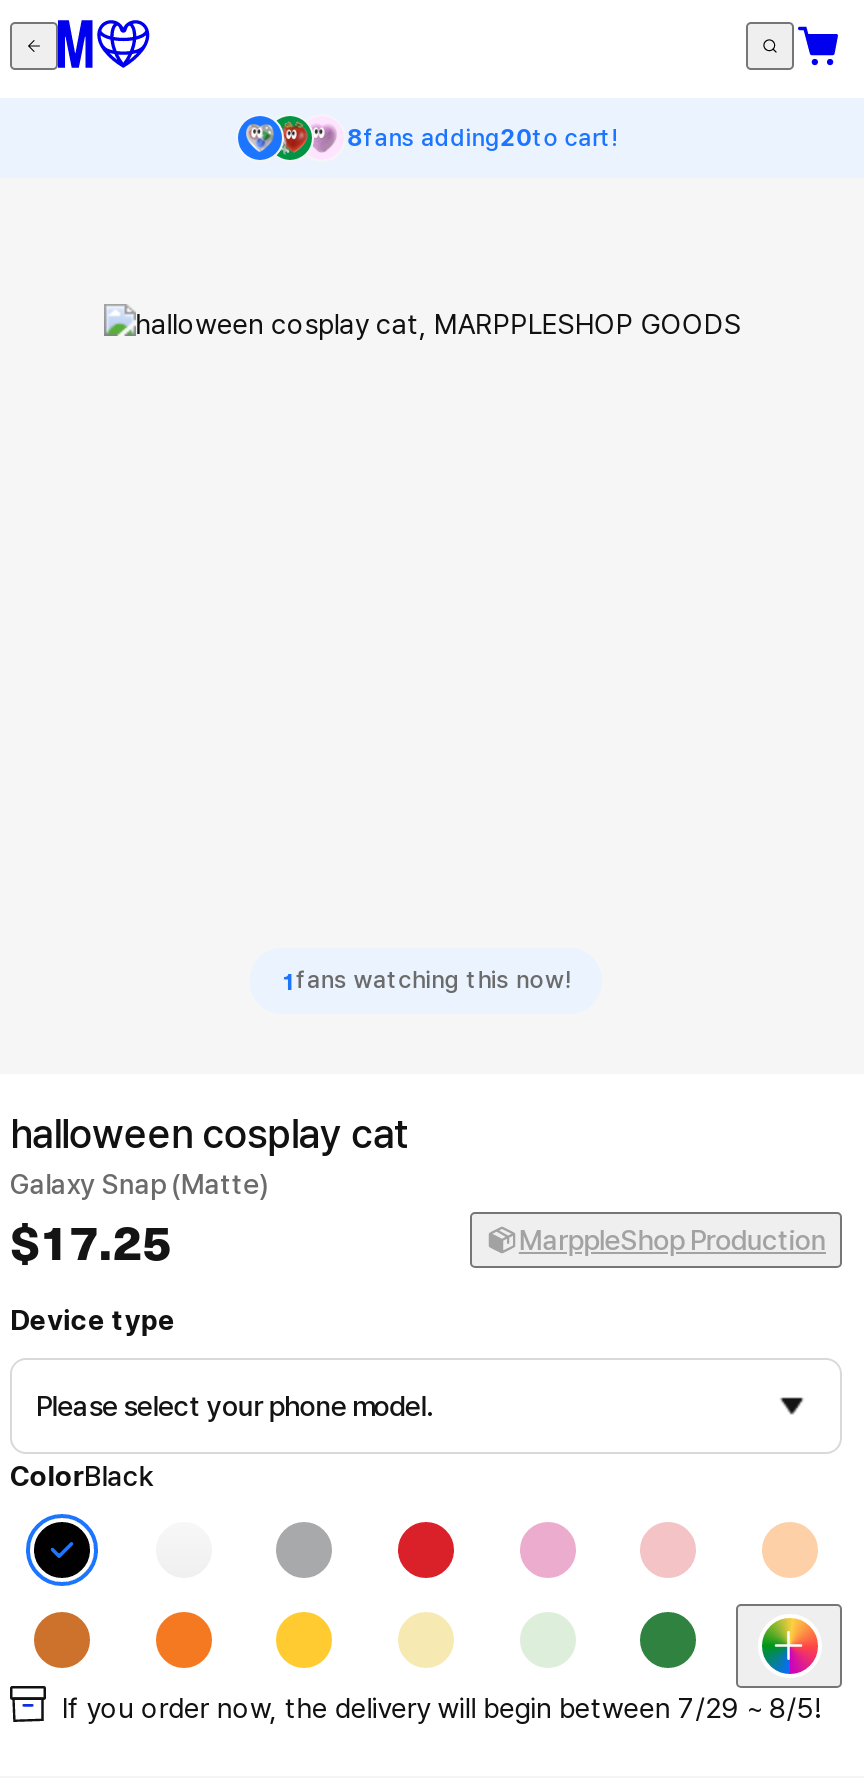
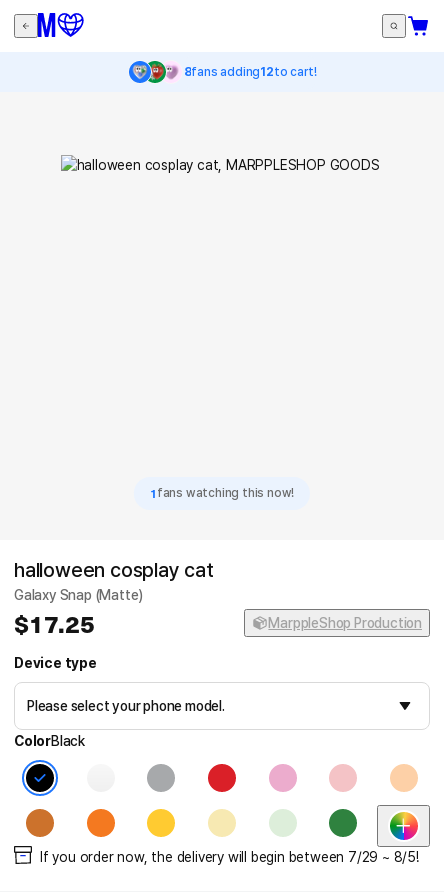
[347,123,617,151] 8fans adding20to cart! -> [184,64,316,78] 8fans adding12to cart!

